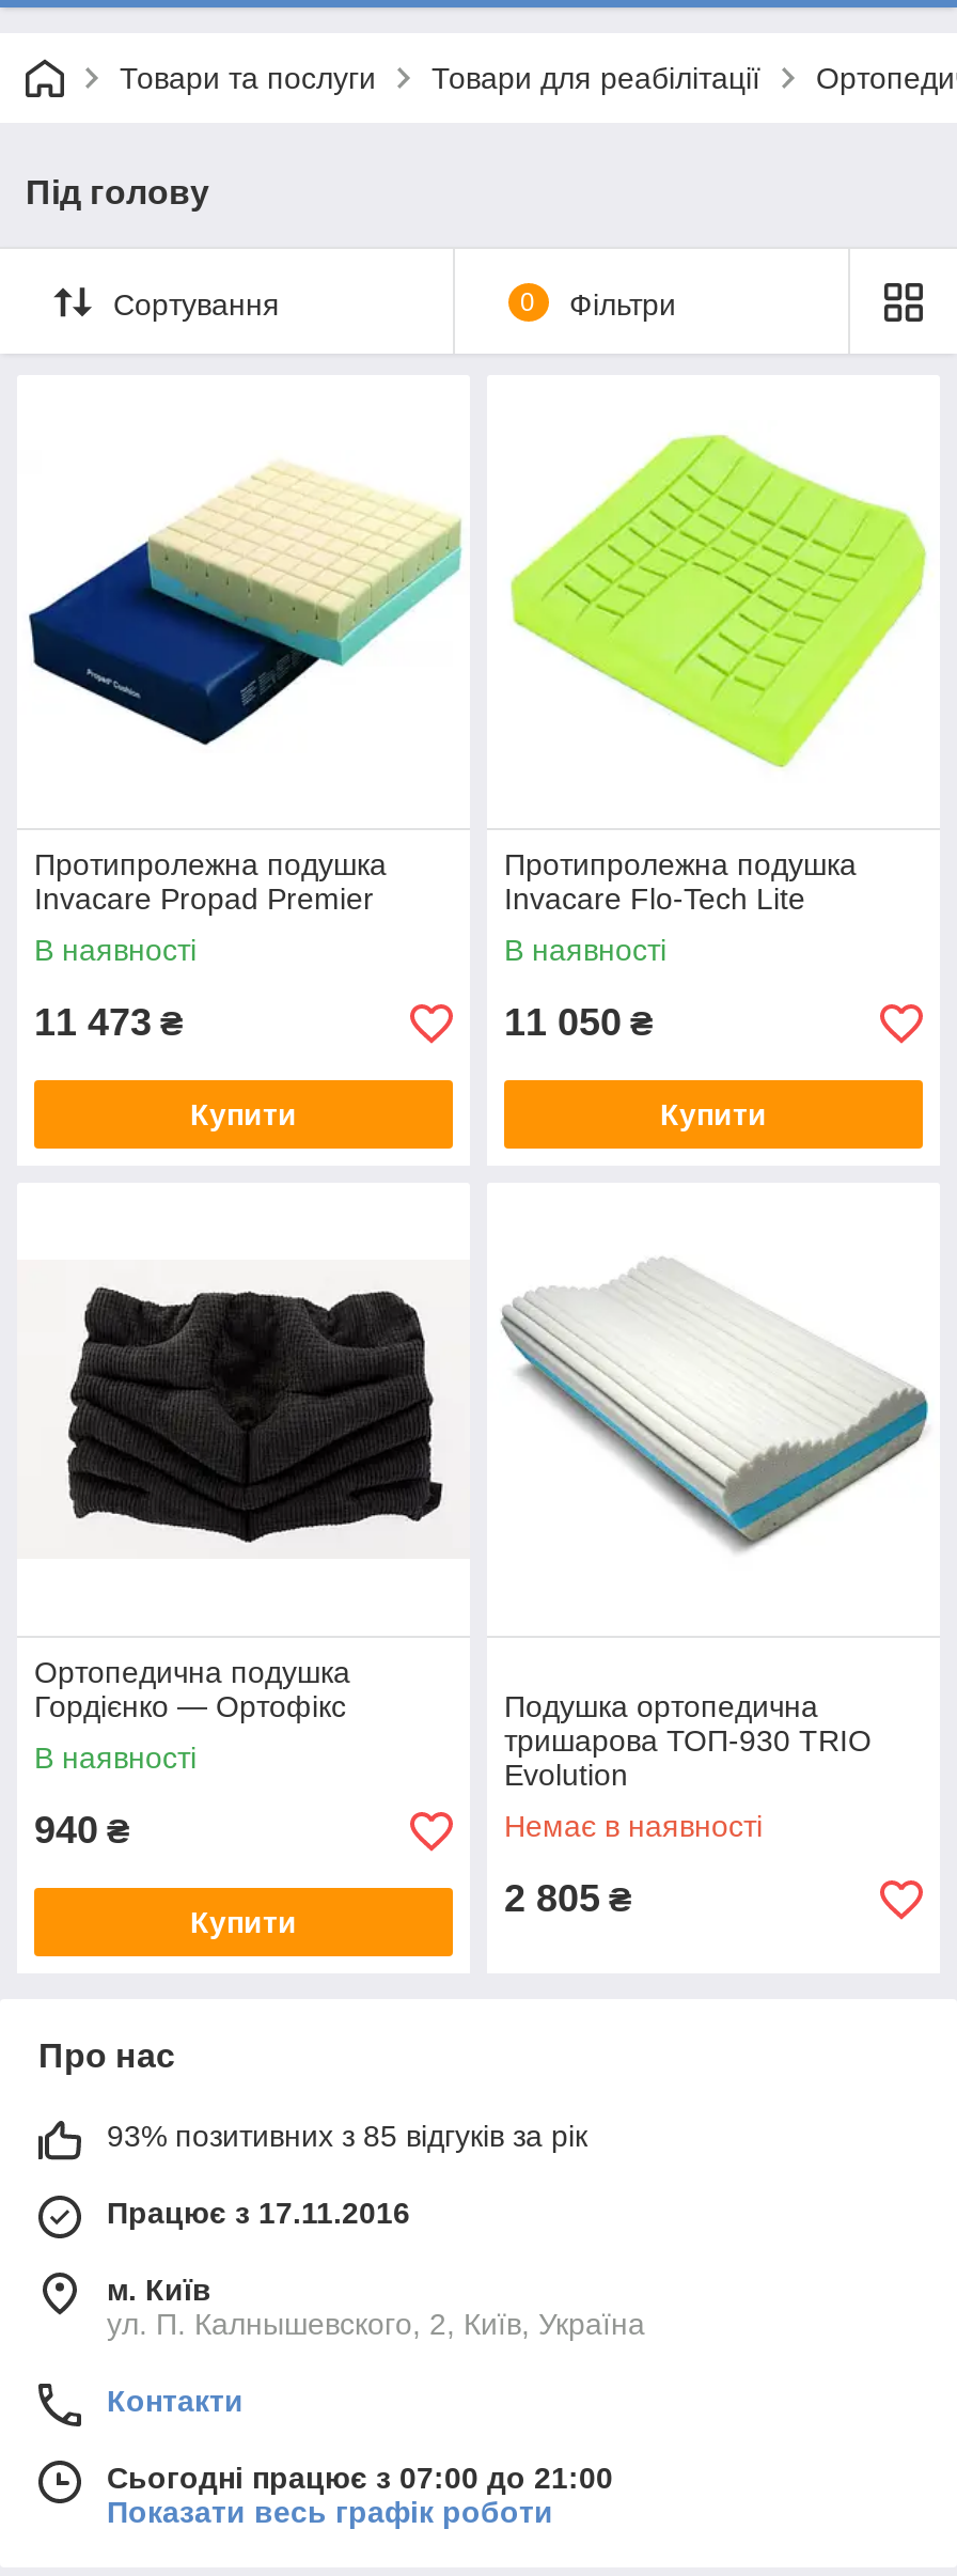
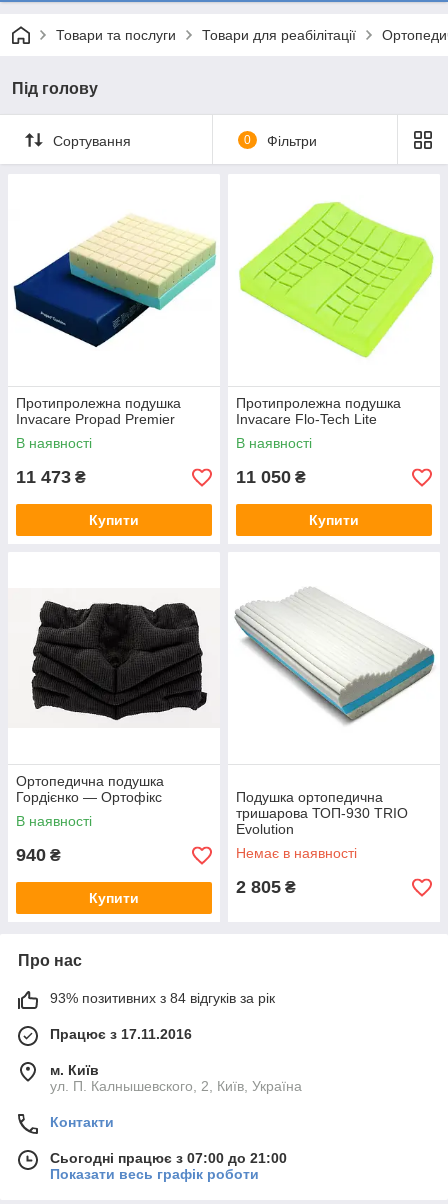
[107,2119,587,2153] 93% позитивних з 85 відгуків за рік -> [50,990,275,1006] 93% позитивних з 84 відгуків за рік

